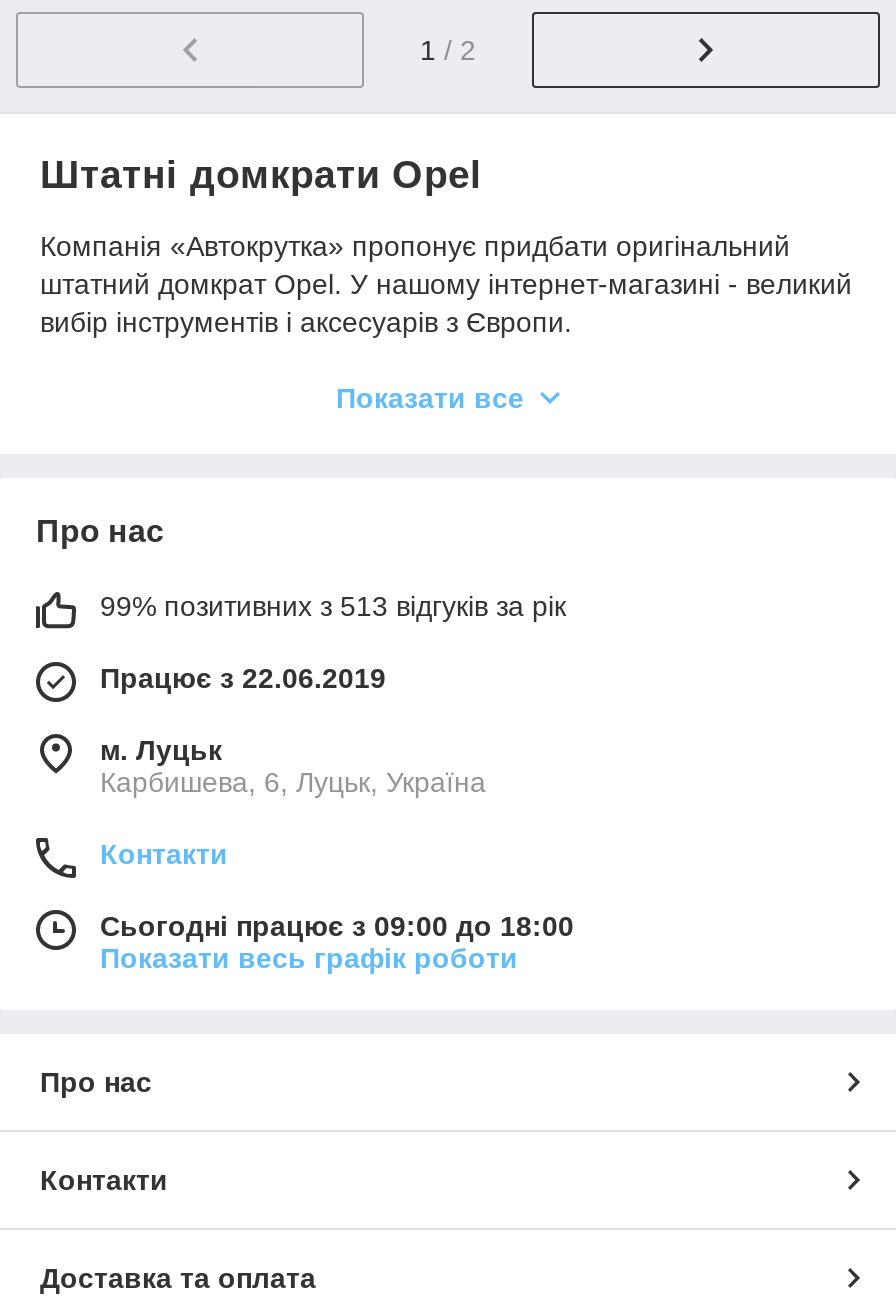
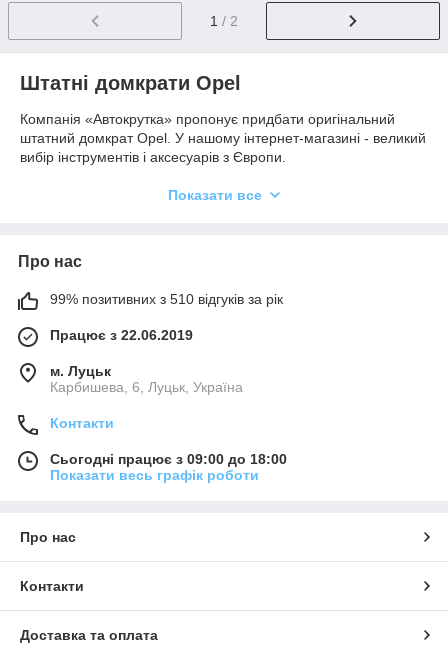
[100,590,566,622] 99% позитивних з 513 відгуків за рік -> [50,291,283,307] 99% позитивних з 510 відгуків за рік

